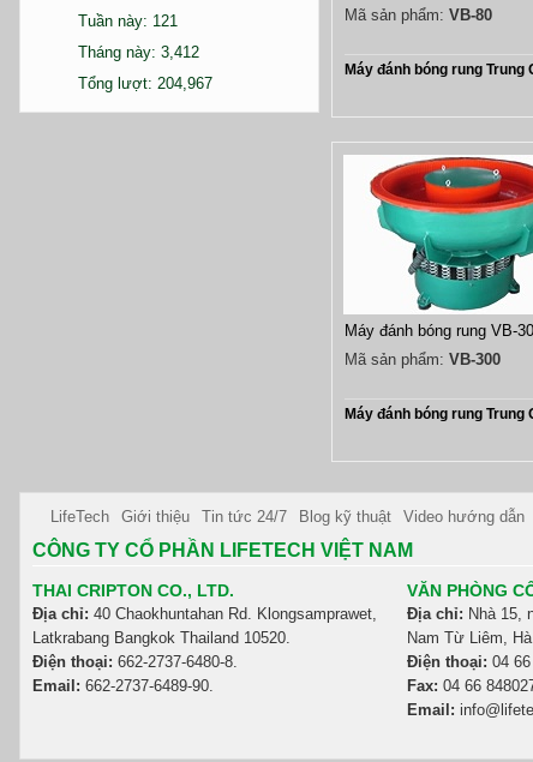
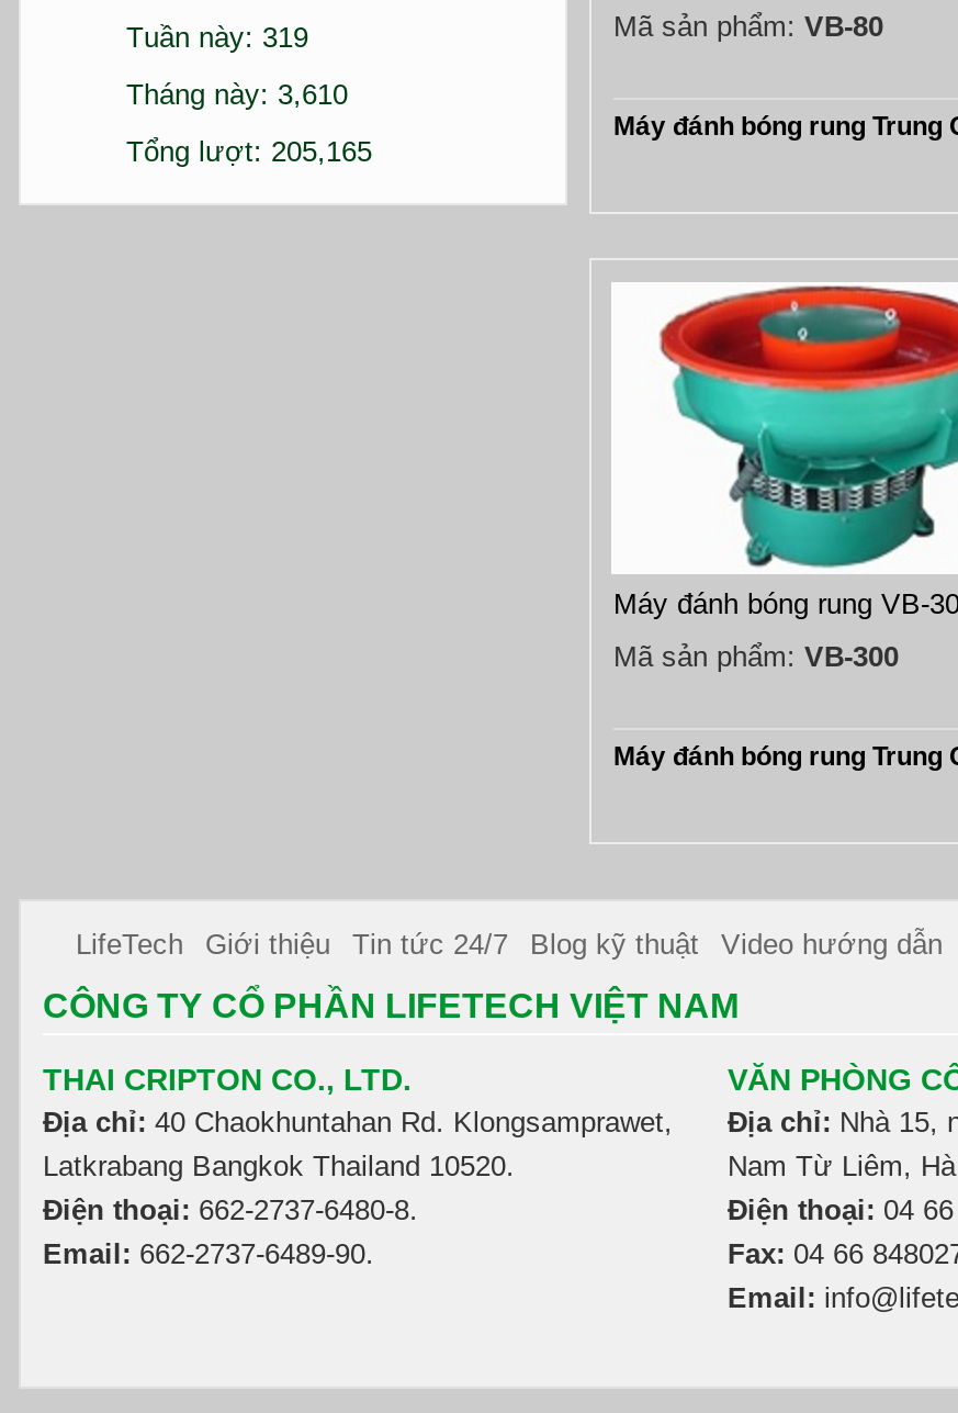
[78,12,178,30] Tuần này: 121 -> [126,21,308,54] Tuần này: 319
[78,43,199,61] Tháng này: 3,412 -> [126,78,348,111] Tháng này: 3,610
[78,74,212,92] Tổng lượt: 204,967 -> [126,135,372,168] Tổng lượt: 205,165

